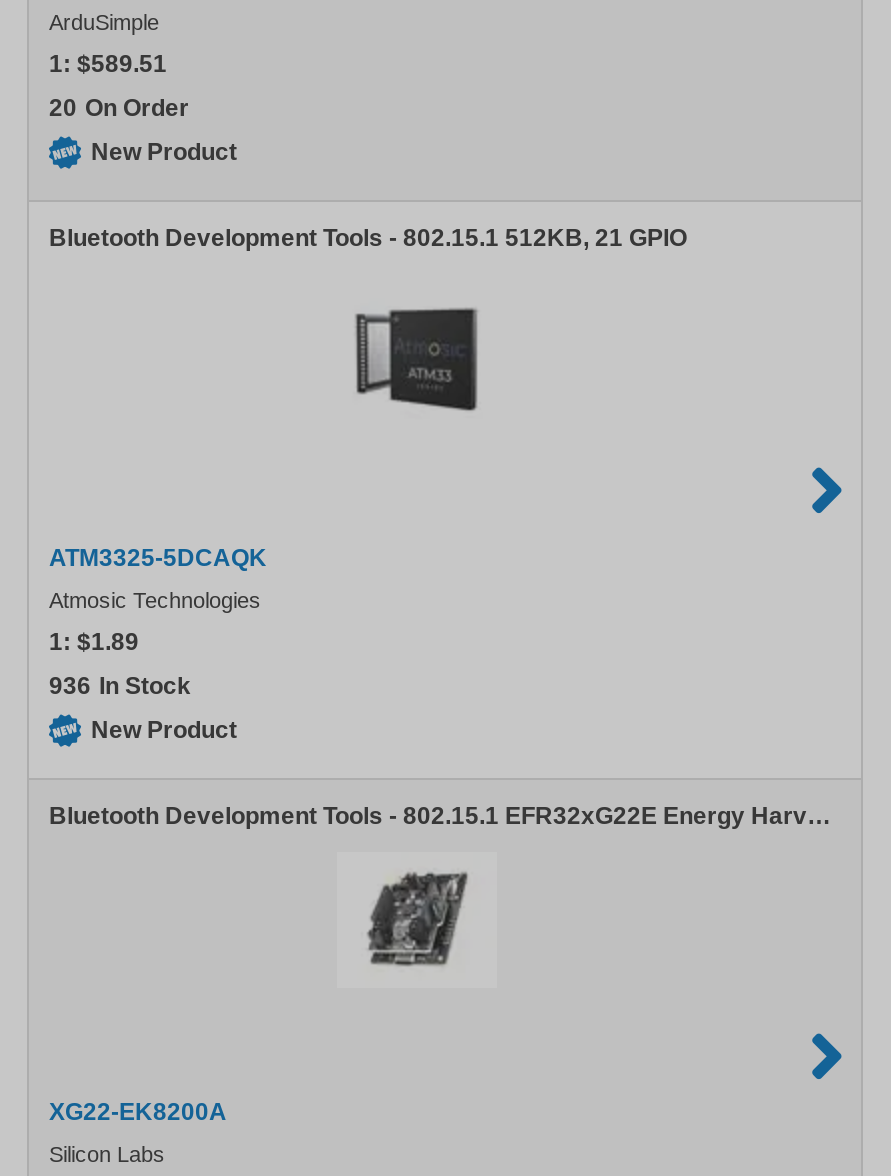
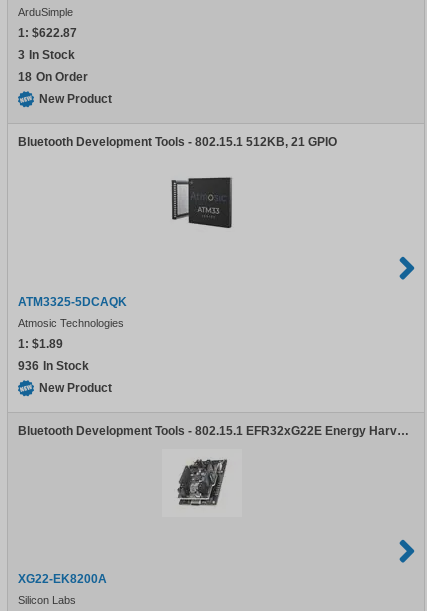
[49,50,189,122] 1: $589.51 | 20 On Order -> [18,26,88,84] 1: $622.87 | 3 In Stock | 18 On Order

